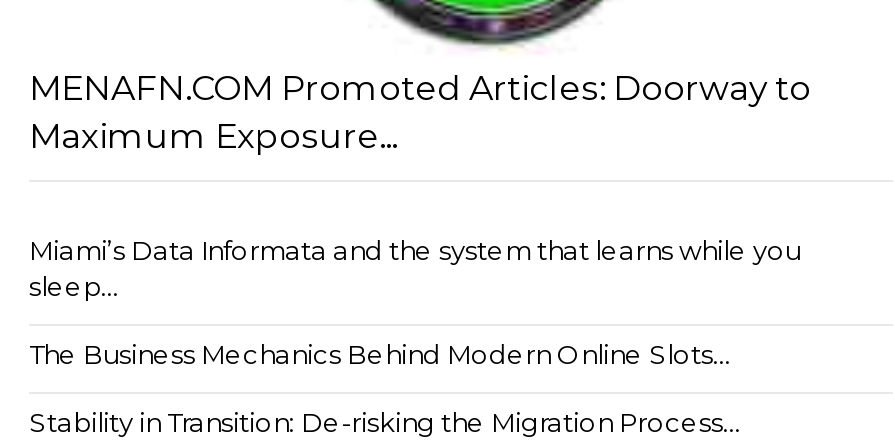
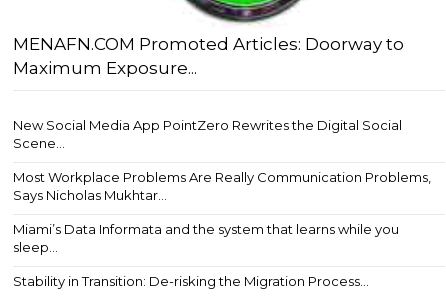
none -> [13,116,431,202] New Social Media App PointZero Rewrites the Digital Social | Scene... | Most Workplace Problems Are Really Communication Problems, | Says Nicholas Mukhtar...
moved [29,233,801,301] -> [13,220,399,254]: Miami’s Data Informata and the system that learns while you | sleep...
[29,337,731,369] The Business Mechanics Behind Modern Online Slots... -> none

